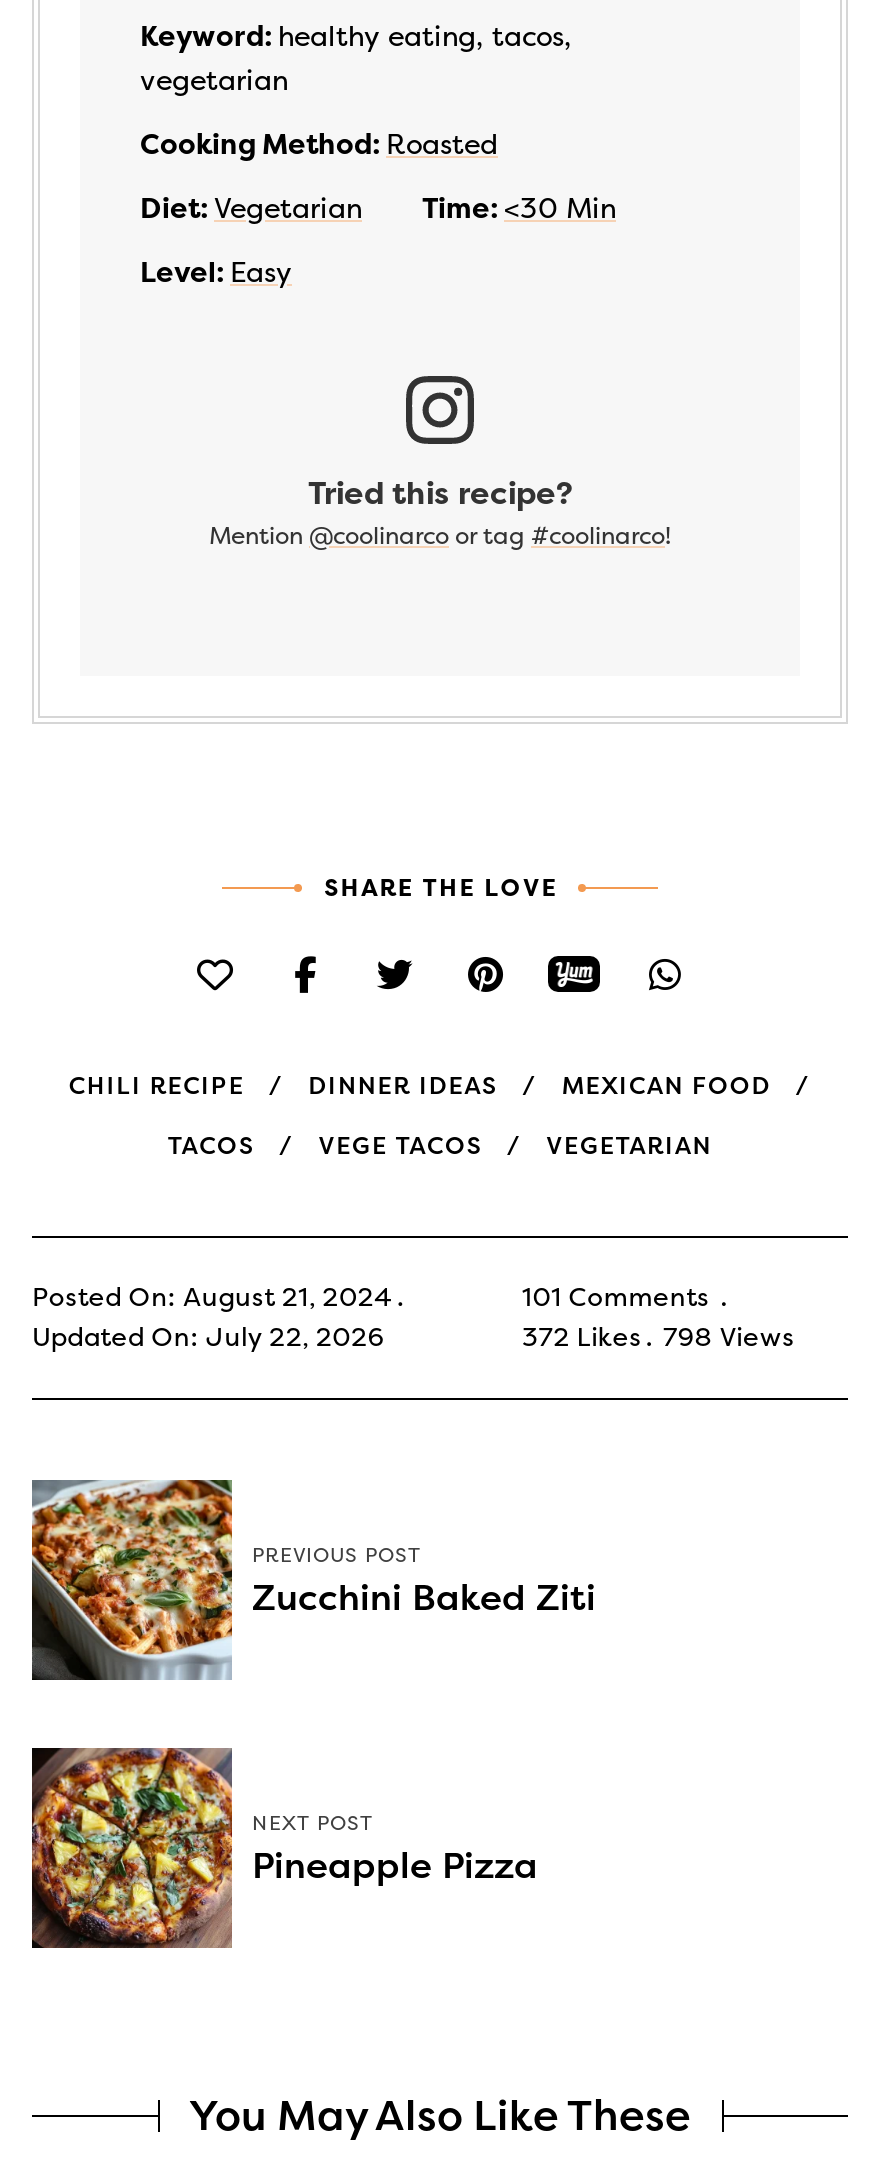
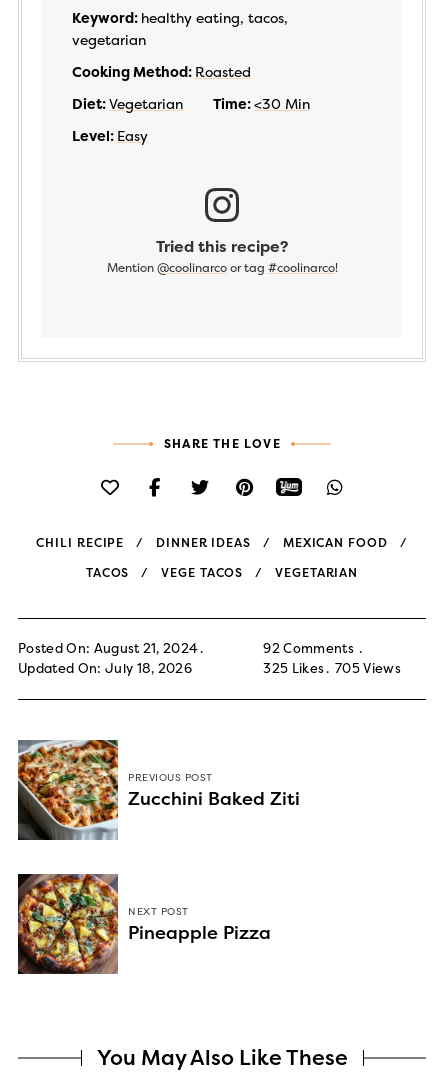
[522,1281,710,1311] 101 Comments -> [263,641,354,656] 92 Comments
[32,1321,384,1351] Updated On: July 22, 2026 -> [18,661,192,676] Updated On: July 18, 2026
[522,1321,642,1351] 372 Likes -> [263,661,324,676] 325 Likes
[663,1321,795,1351] 798 Views -> [335,661,401,676] 705 Views

